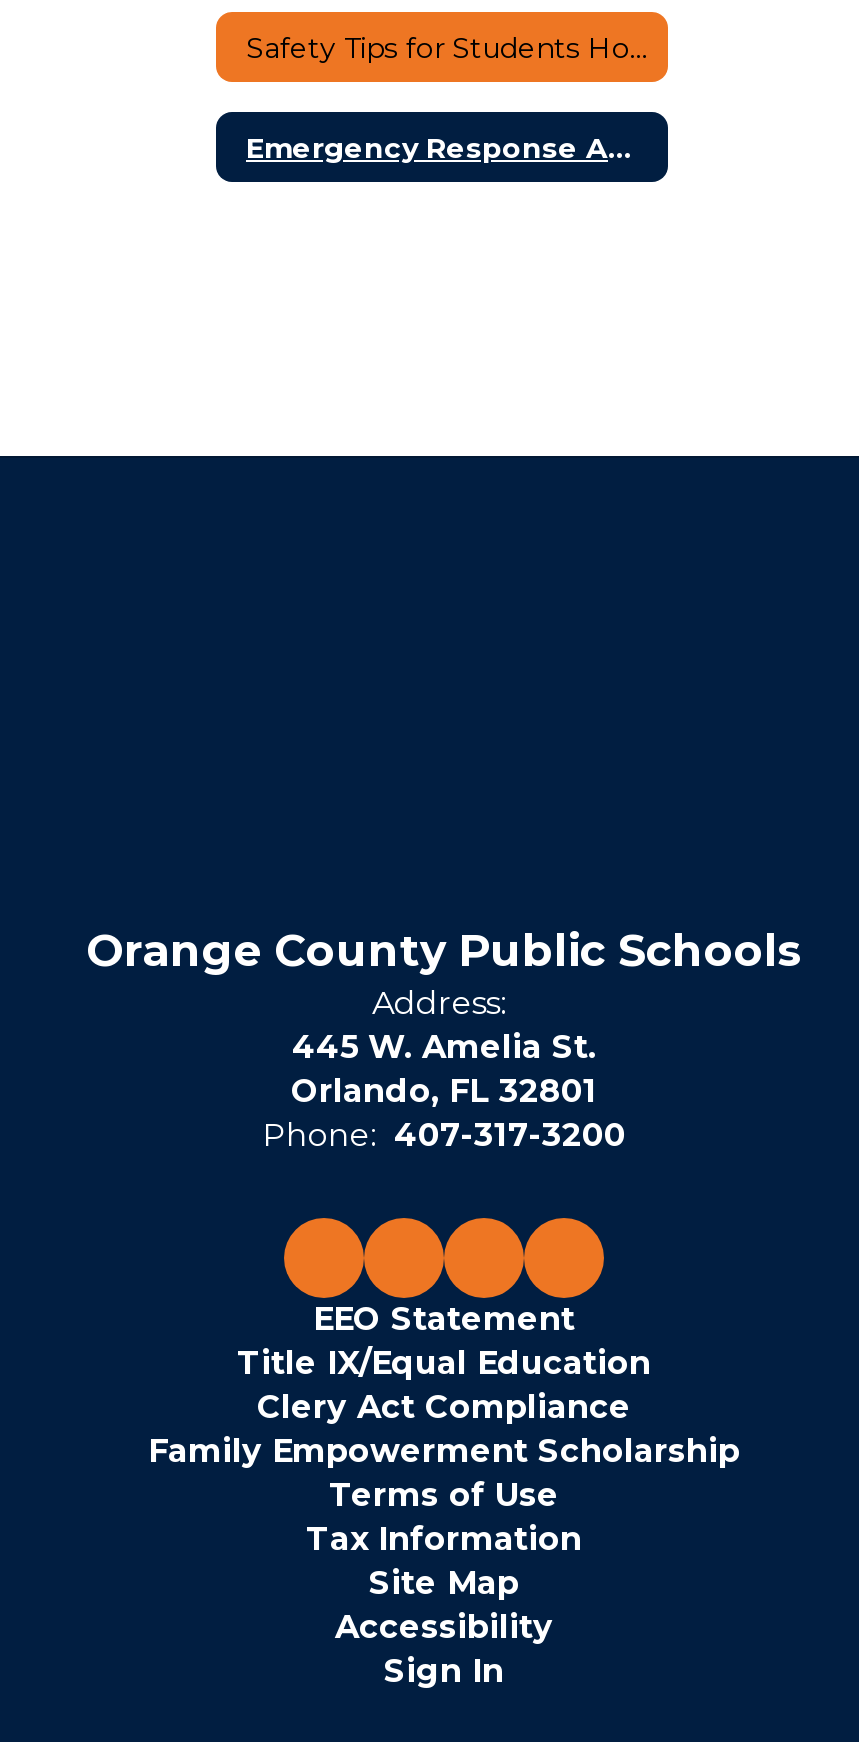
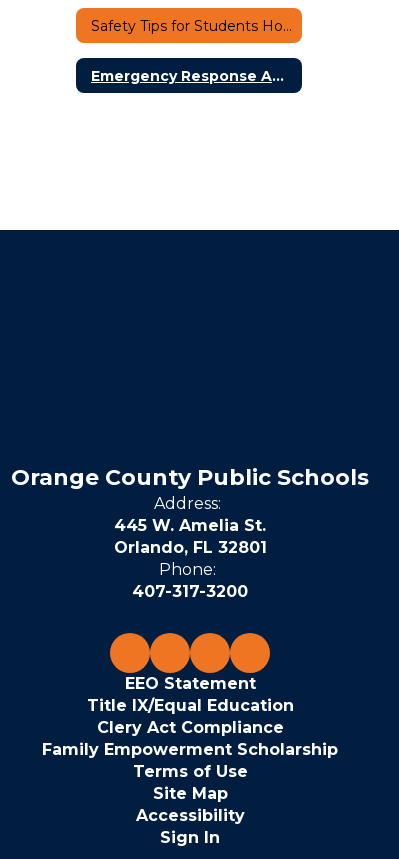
moved [148,1300,740,1514] -> [42,674,338,781]: EEO Statement | Title IX/Equal Education | Clery Act Compliance | Family Empowerment Scholarship | Terms of Use
[306,1520,582,1558] Tax Information -> none

